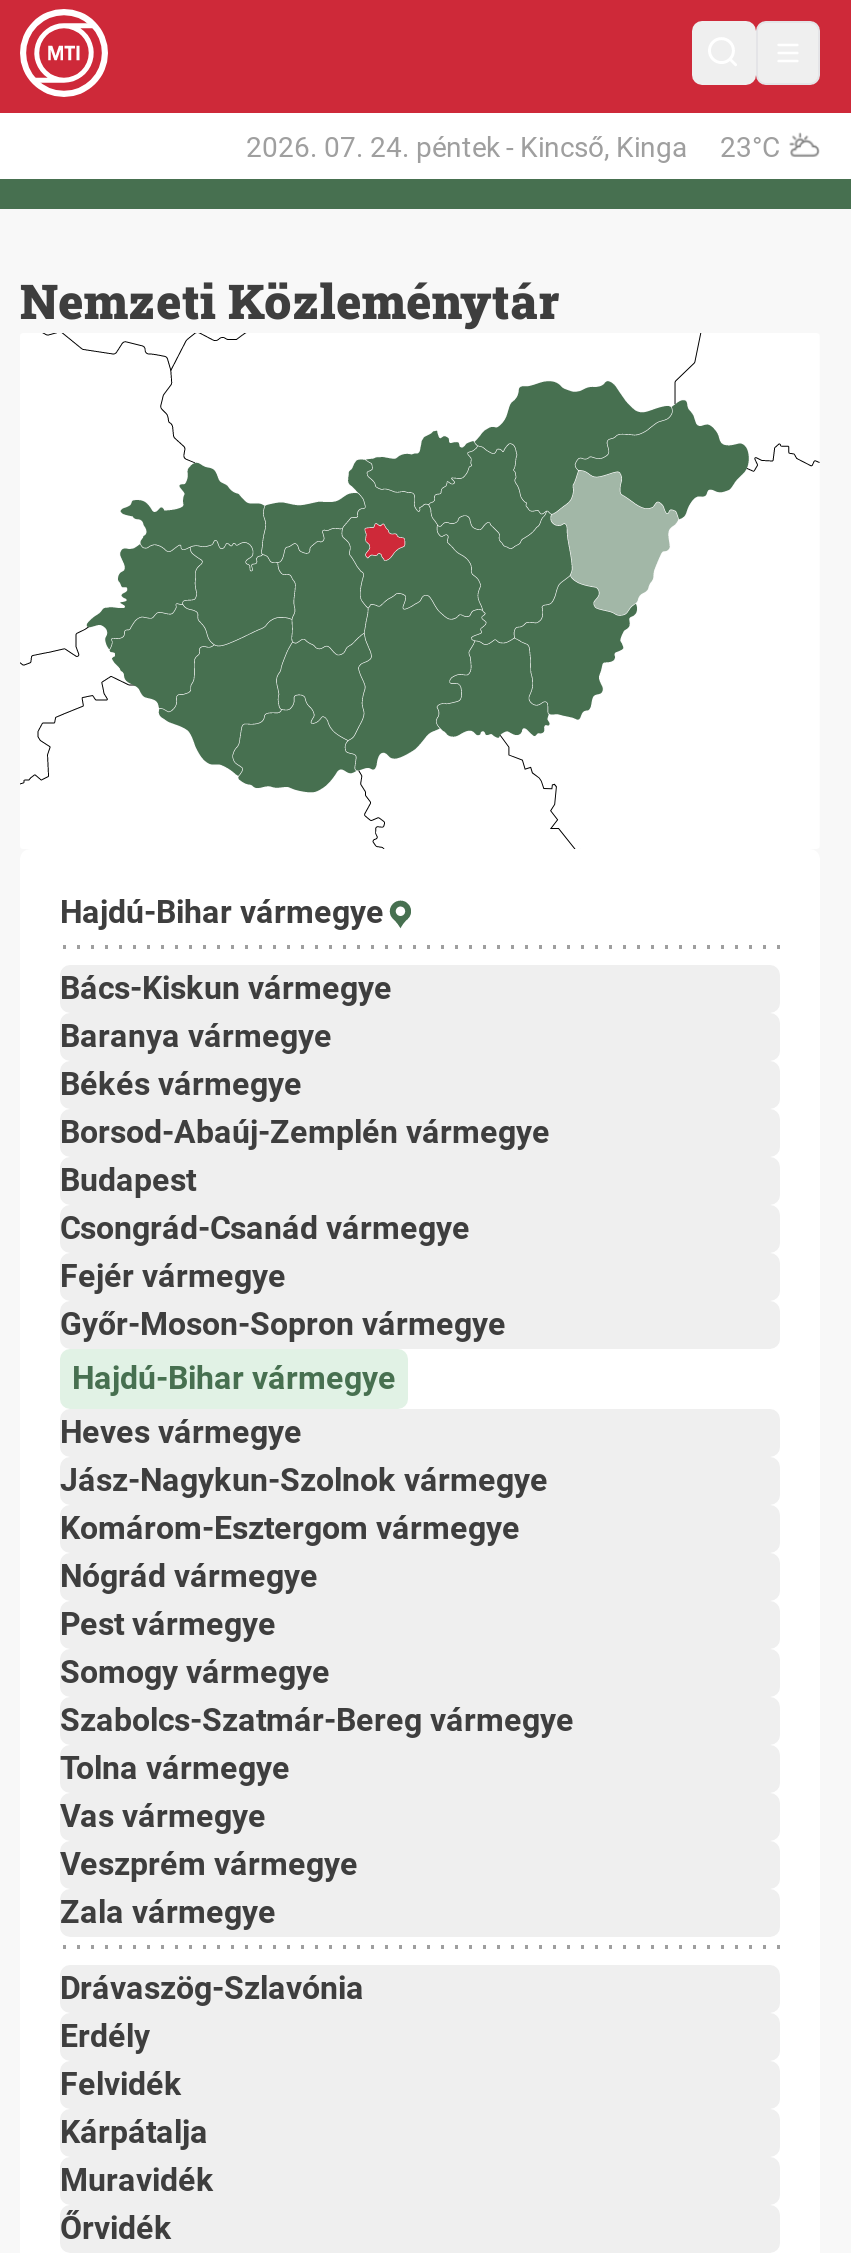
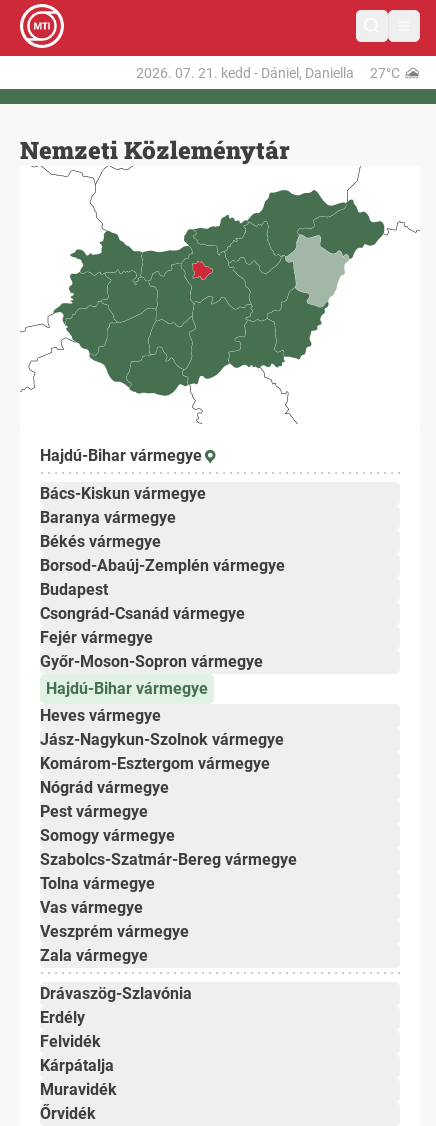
[246,130,780,162] 2026. 07. 24. péntek - Kincső, Kinga | 23°C -> [136,64,400,80] 2026. 07. 21. kedd - Dániel, Daniella | 27°C

